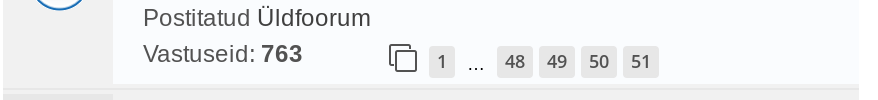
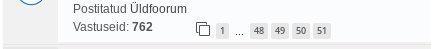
[143,40,303,68] Vastuseid: 763 -> [73,20,153,34] Vastuseid: 762

